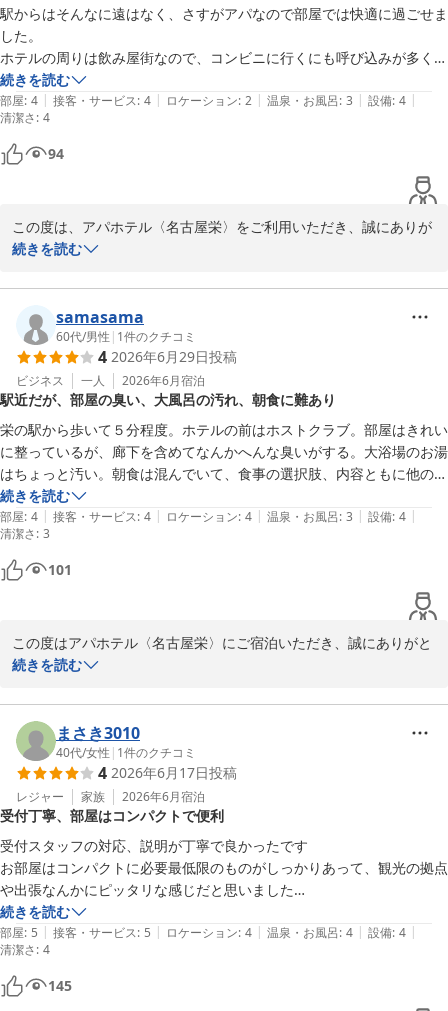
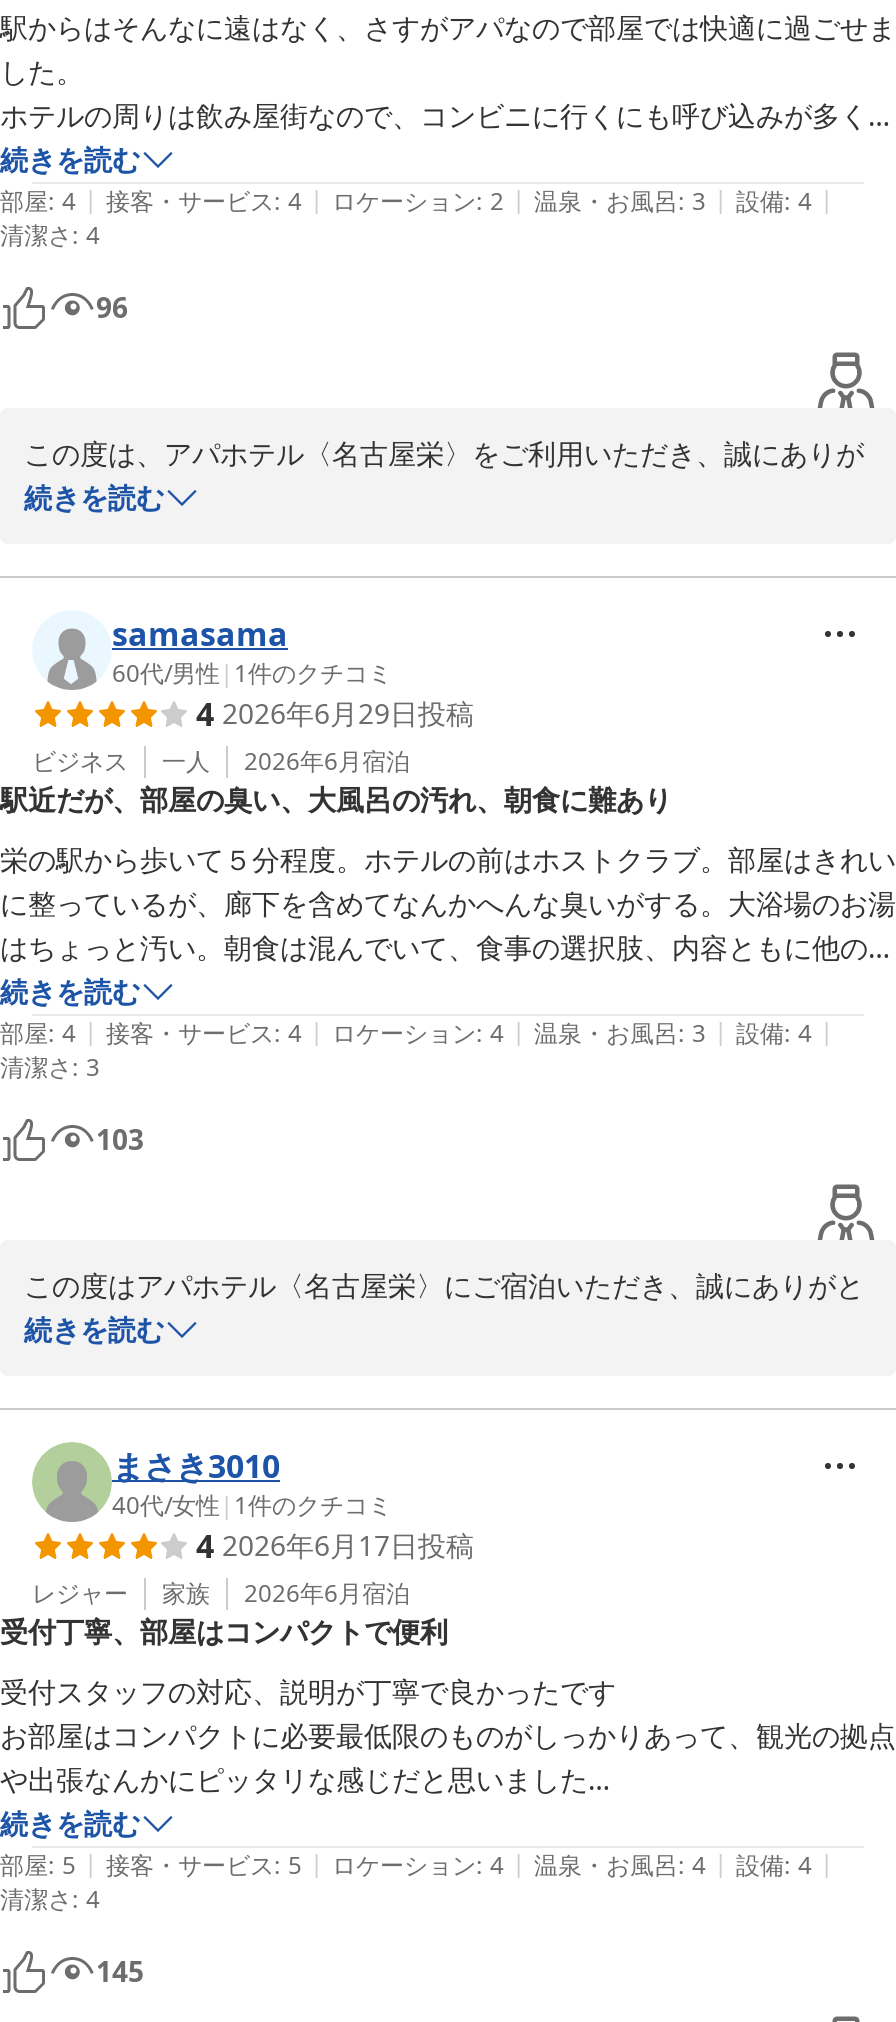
[48,144,64,163] 94 -> [96,288,128,326] 96
[48,560,72,579] 101 -> [96,1120,144,1158] 103

